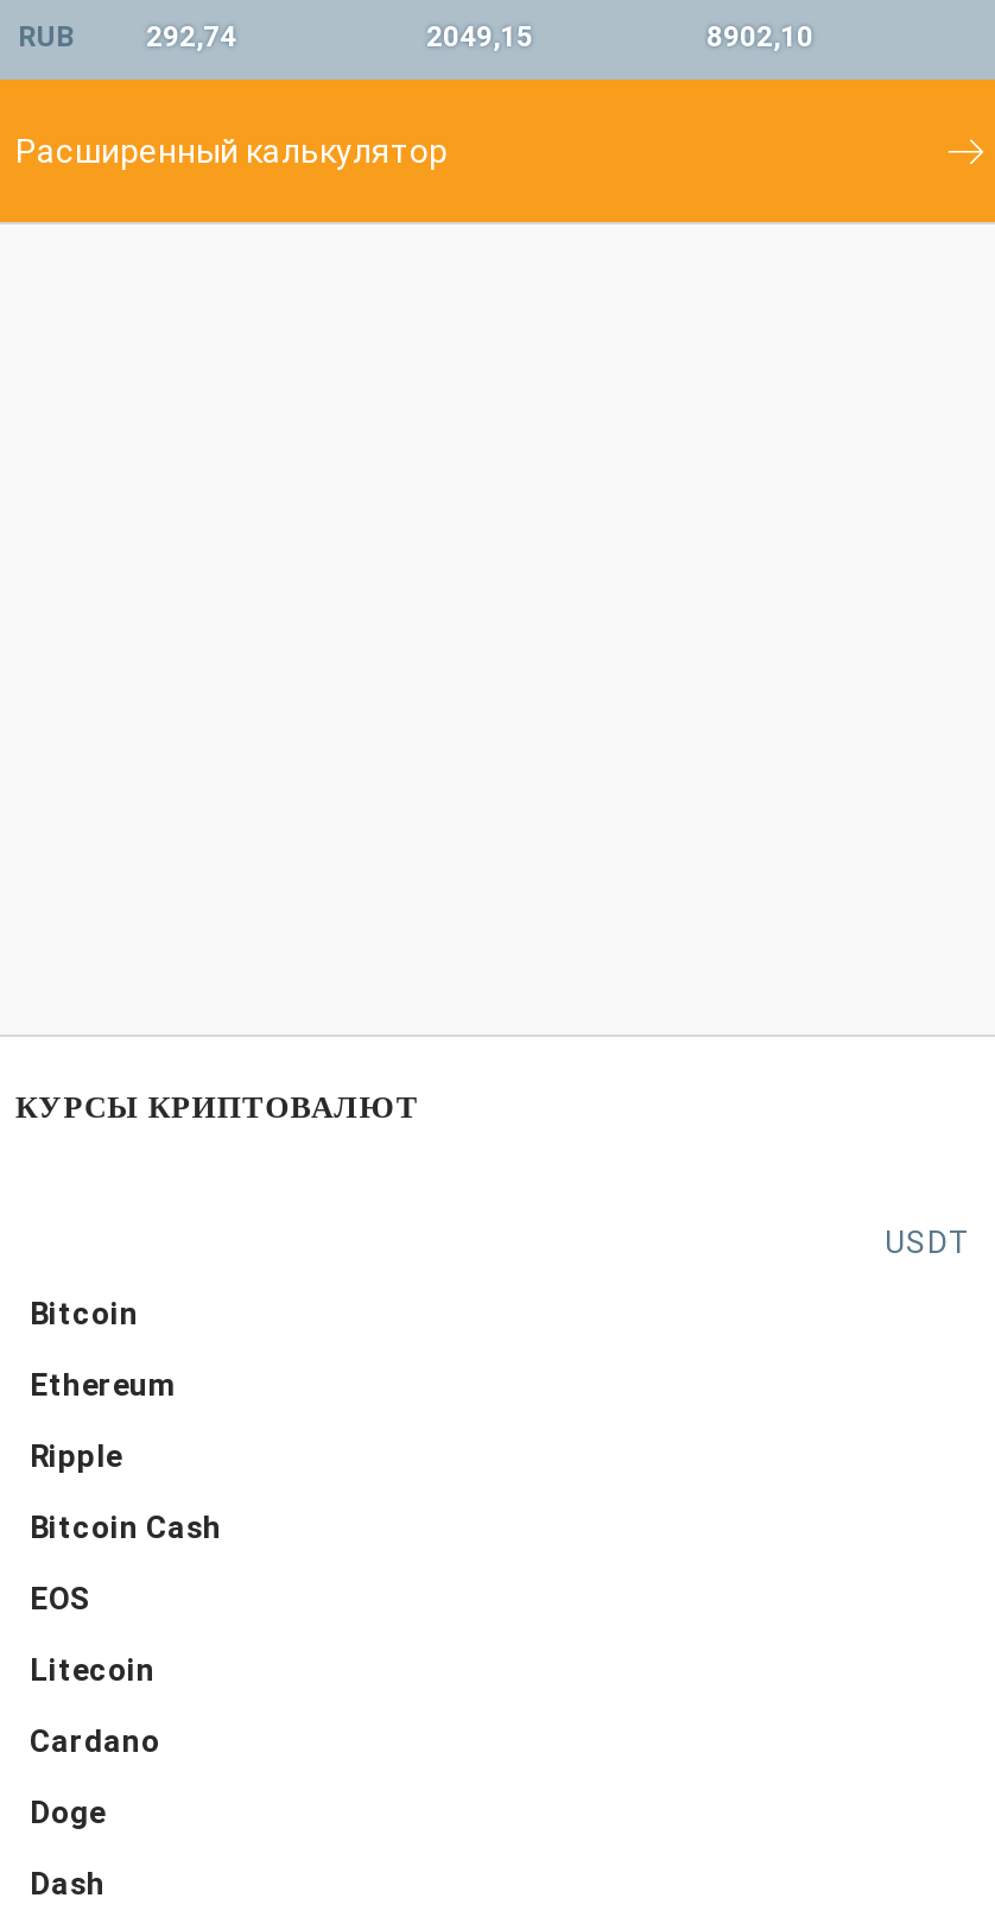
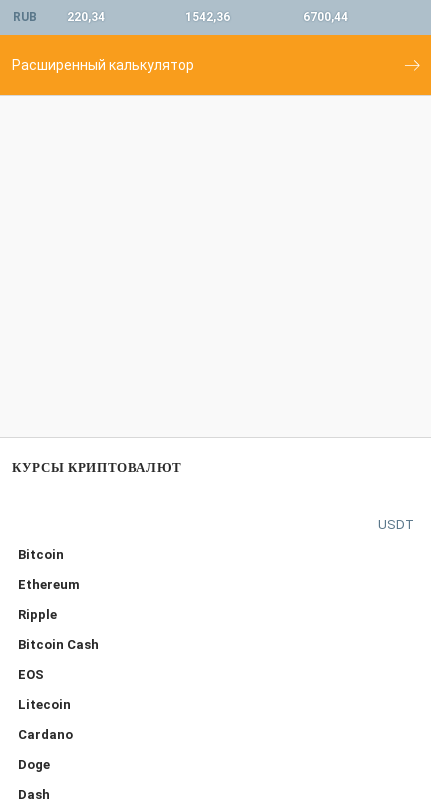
[146,20,236,53] 292,74 -> [67,10,105,24] 220,34
[426,20,533,53] 2049,15 -> [185,10,230,24] 1542,36
[706,20,813,53] 8902,10 -> [303,10,348,24] 6700,44

